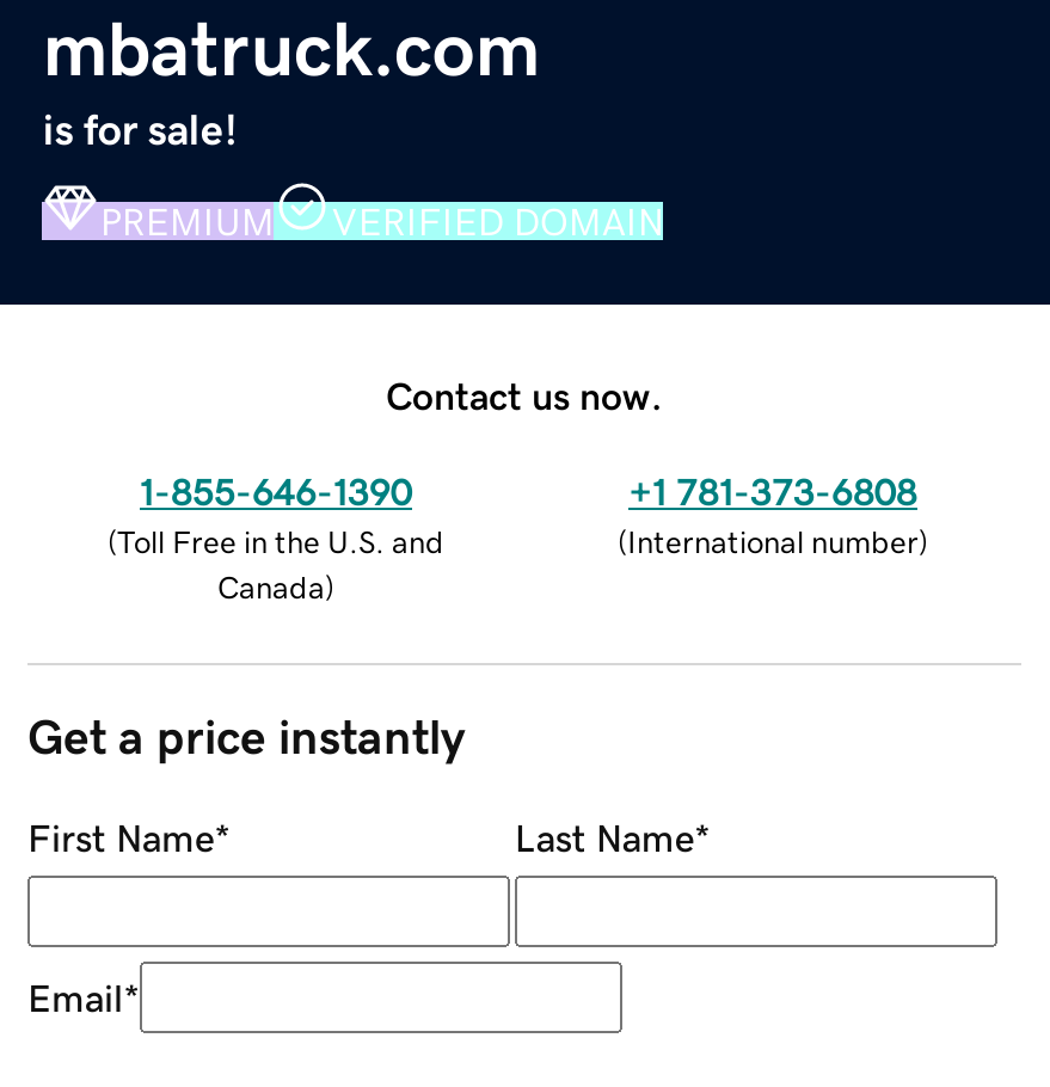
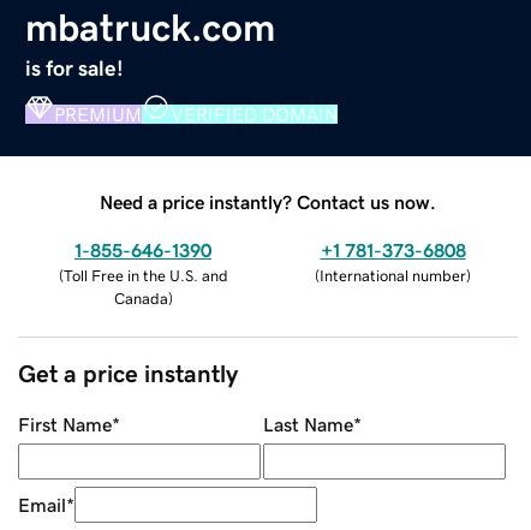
[386,375,663,414] Contact us now. -> [100,192,436,211] Need a price instantly? Contact us now.

